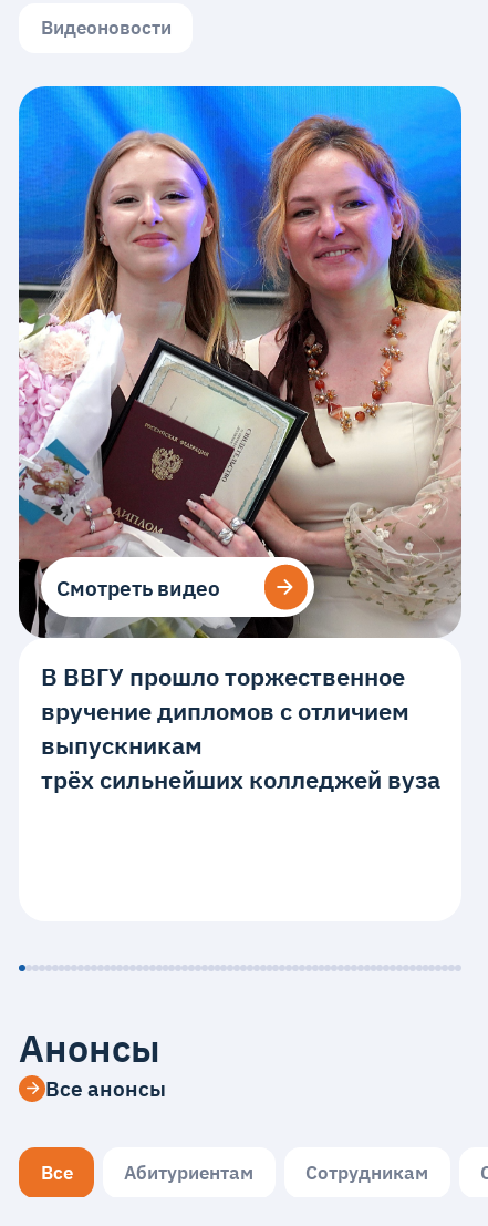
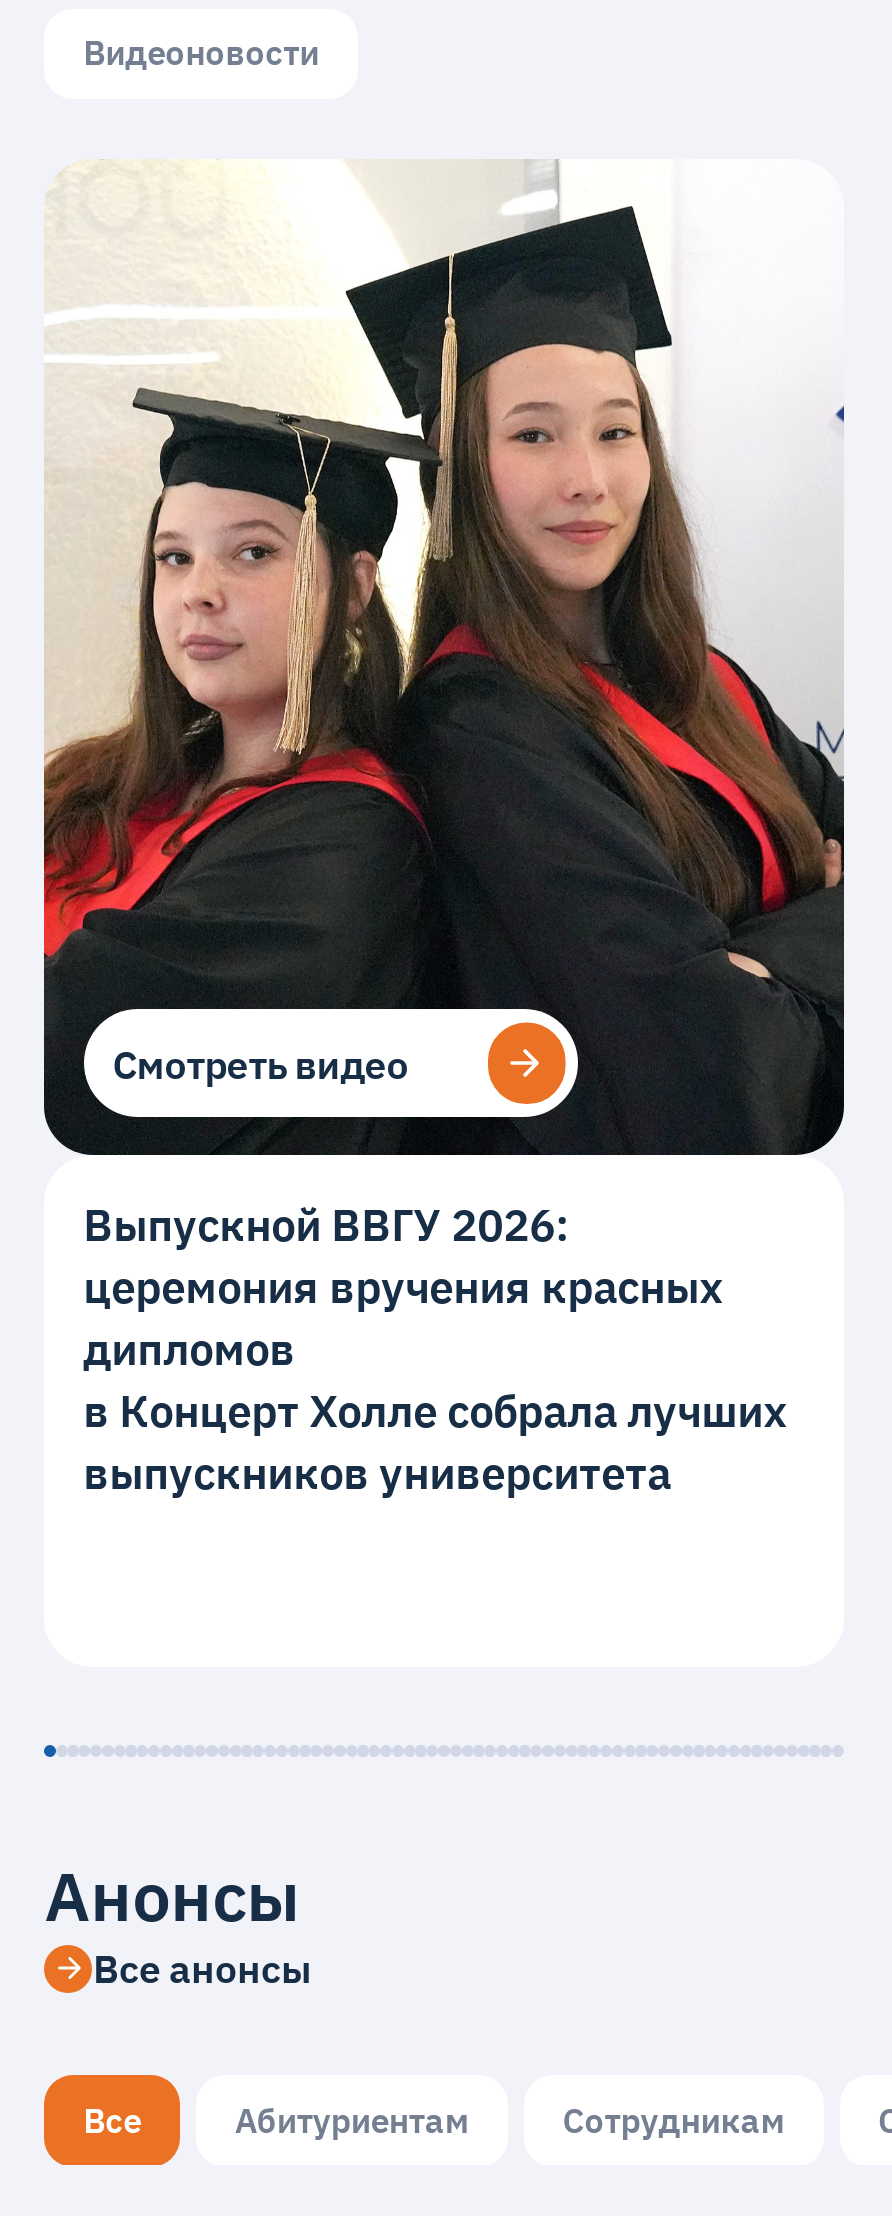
[18,85,463,795] [image] | В ВВГУ прошло торжественное | вручение дипломов с отличием | выпускникам | трёх сильнейших колледжей вуза -> [42,159,846,1500] [image] | Выпускной ВВГУ 2026: | церемония вручения красных | дипломов | в Концерт Холле собрала лучших | выпускников университета

